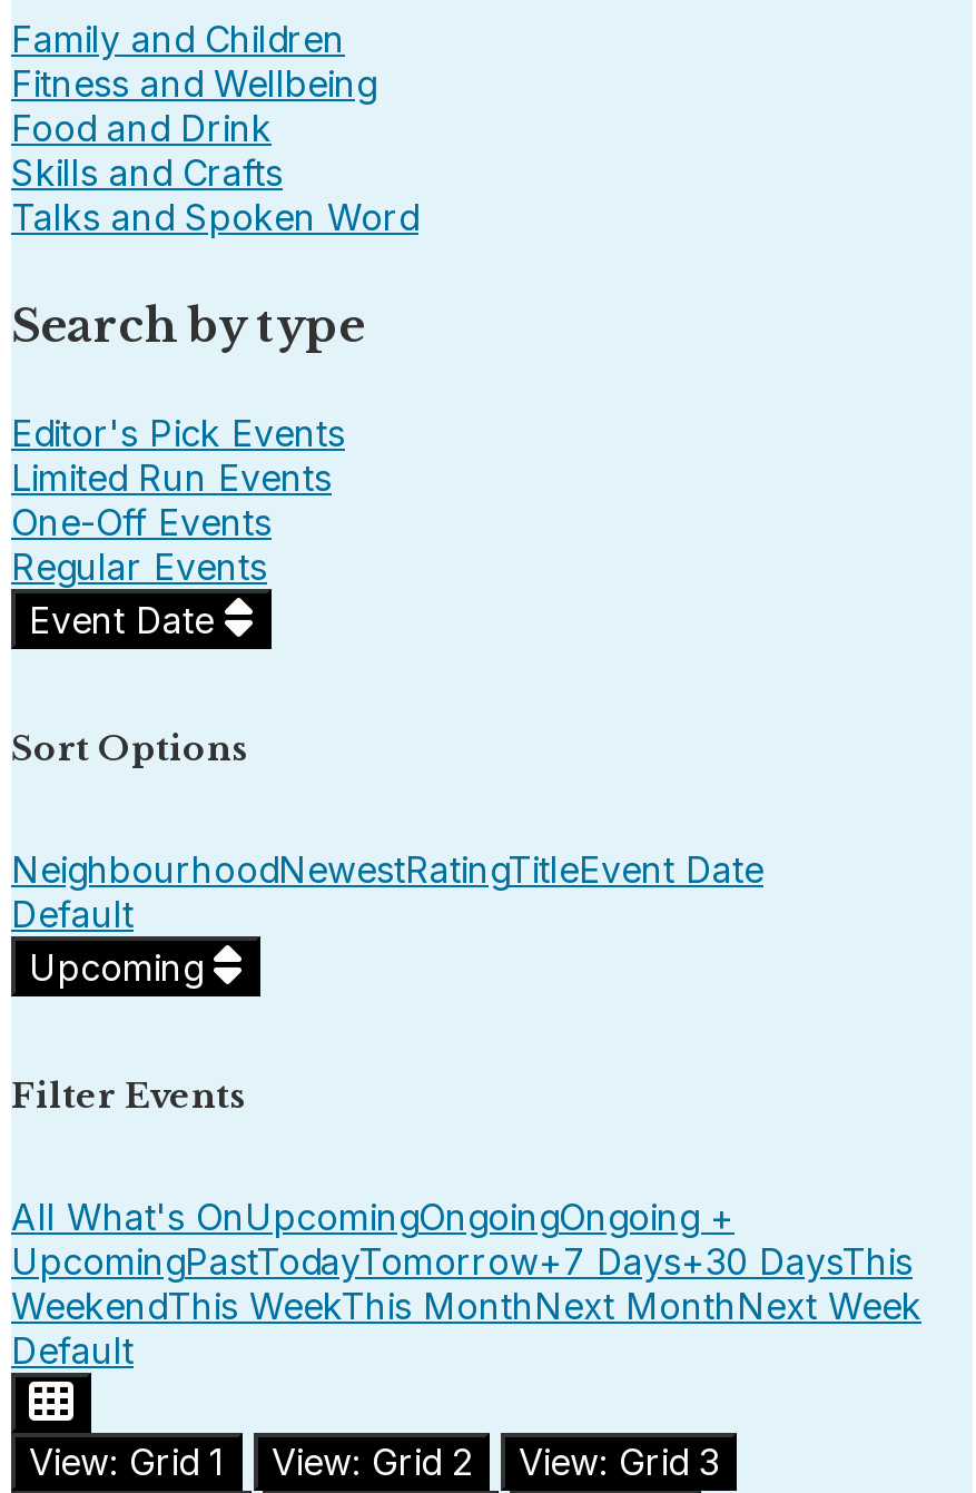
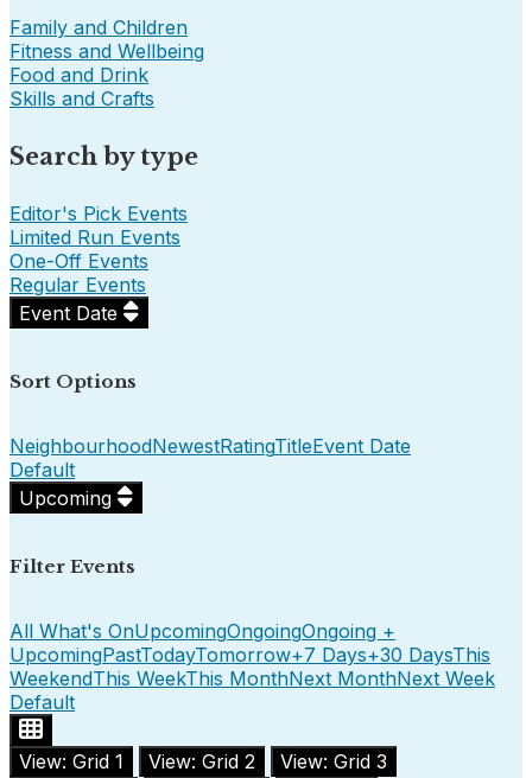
[11,196,418,240] Talks and Spoken Word -> none

